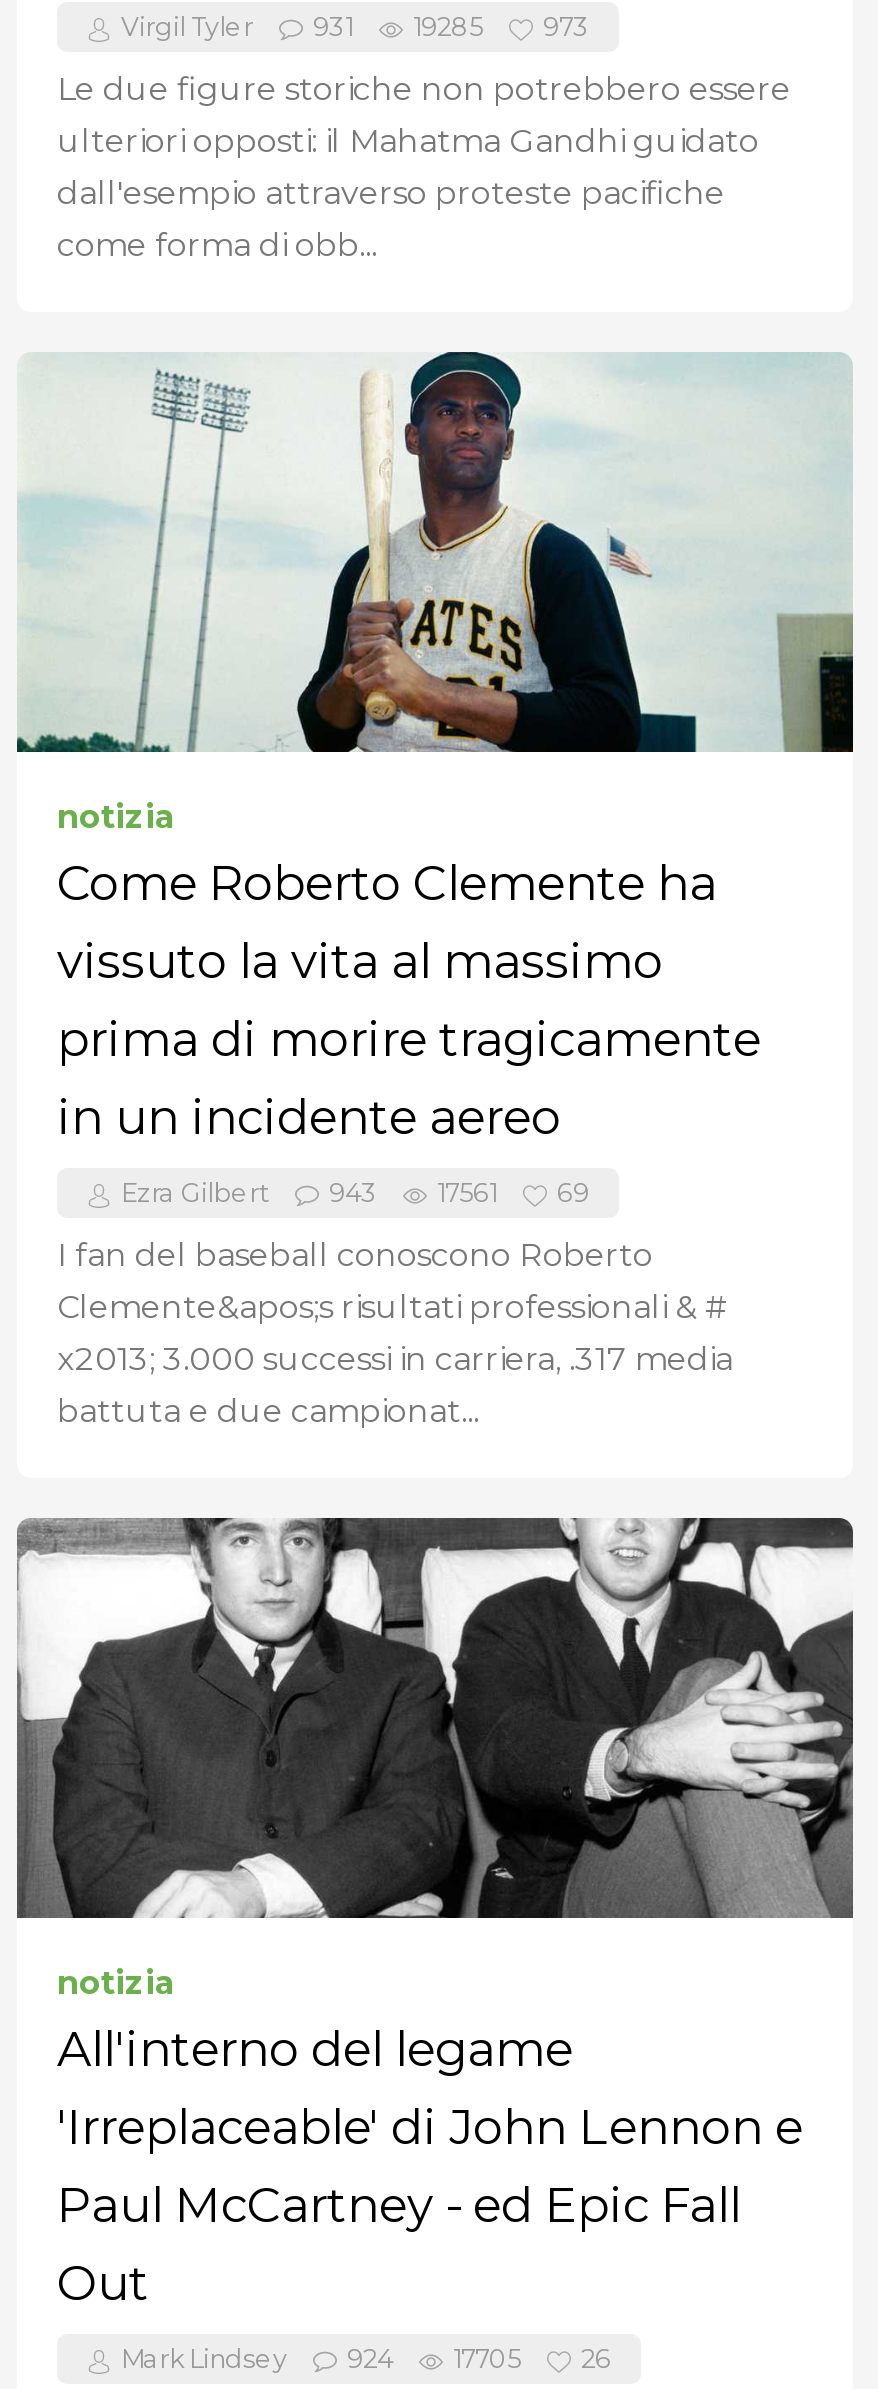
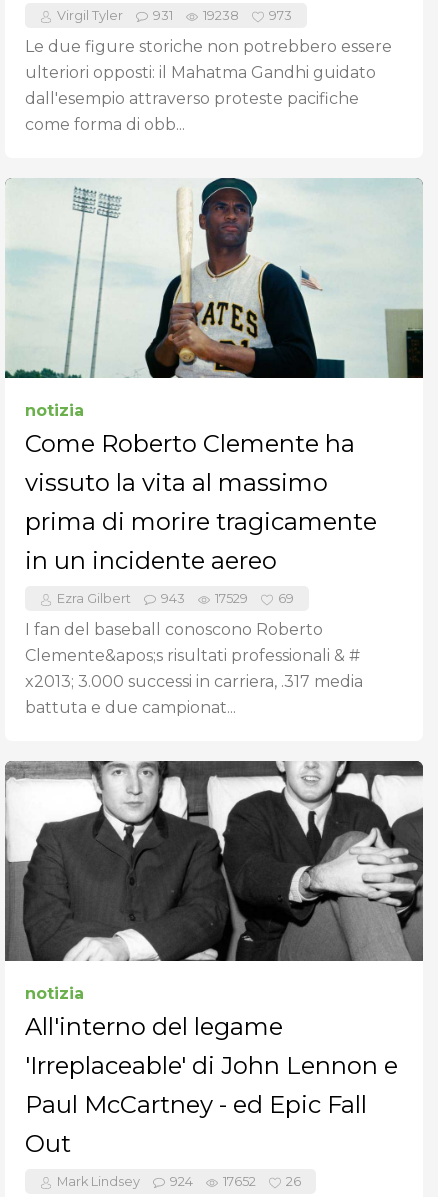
[121,12,589,42] Virgil Tyler 931 19285 973 -> [57,8,292,23] Virgil Tyler 931 19238 973
[121,1178,589,1208] Ezra Gilbert 943 17561 69 -> [57,591,294,606] Ezra Gilbert 943 17529 69
[121,2344,611,2374] Mark Lindsey 924 17705 26 -> [57,1174,301,1189] Mark Lindsey 924 17652 26

